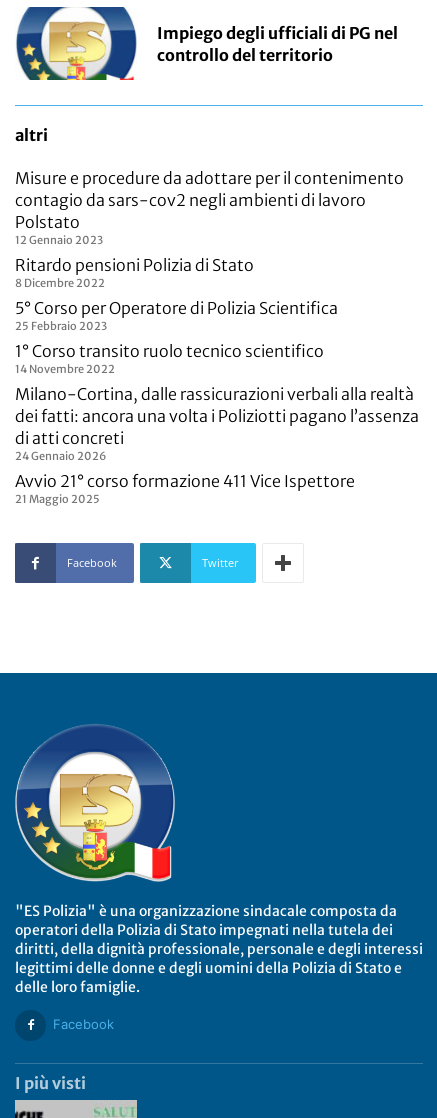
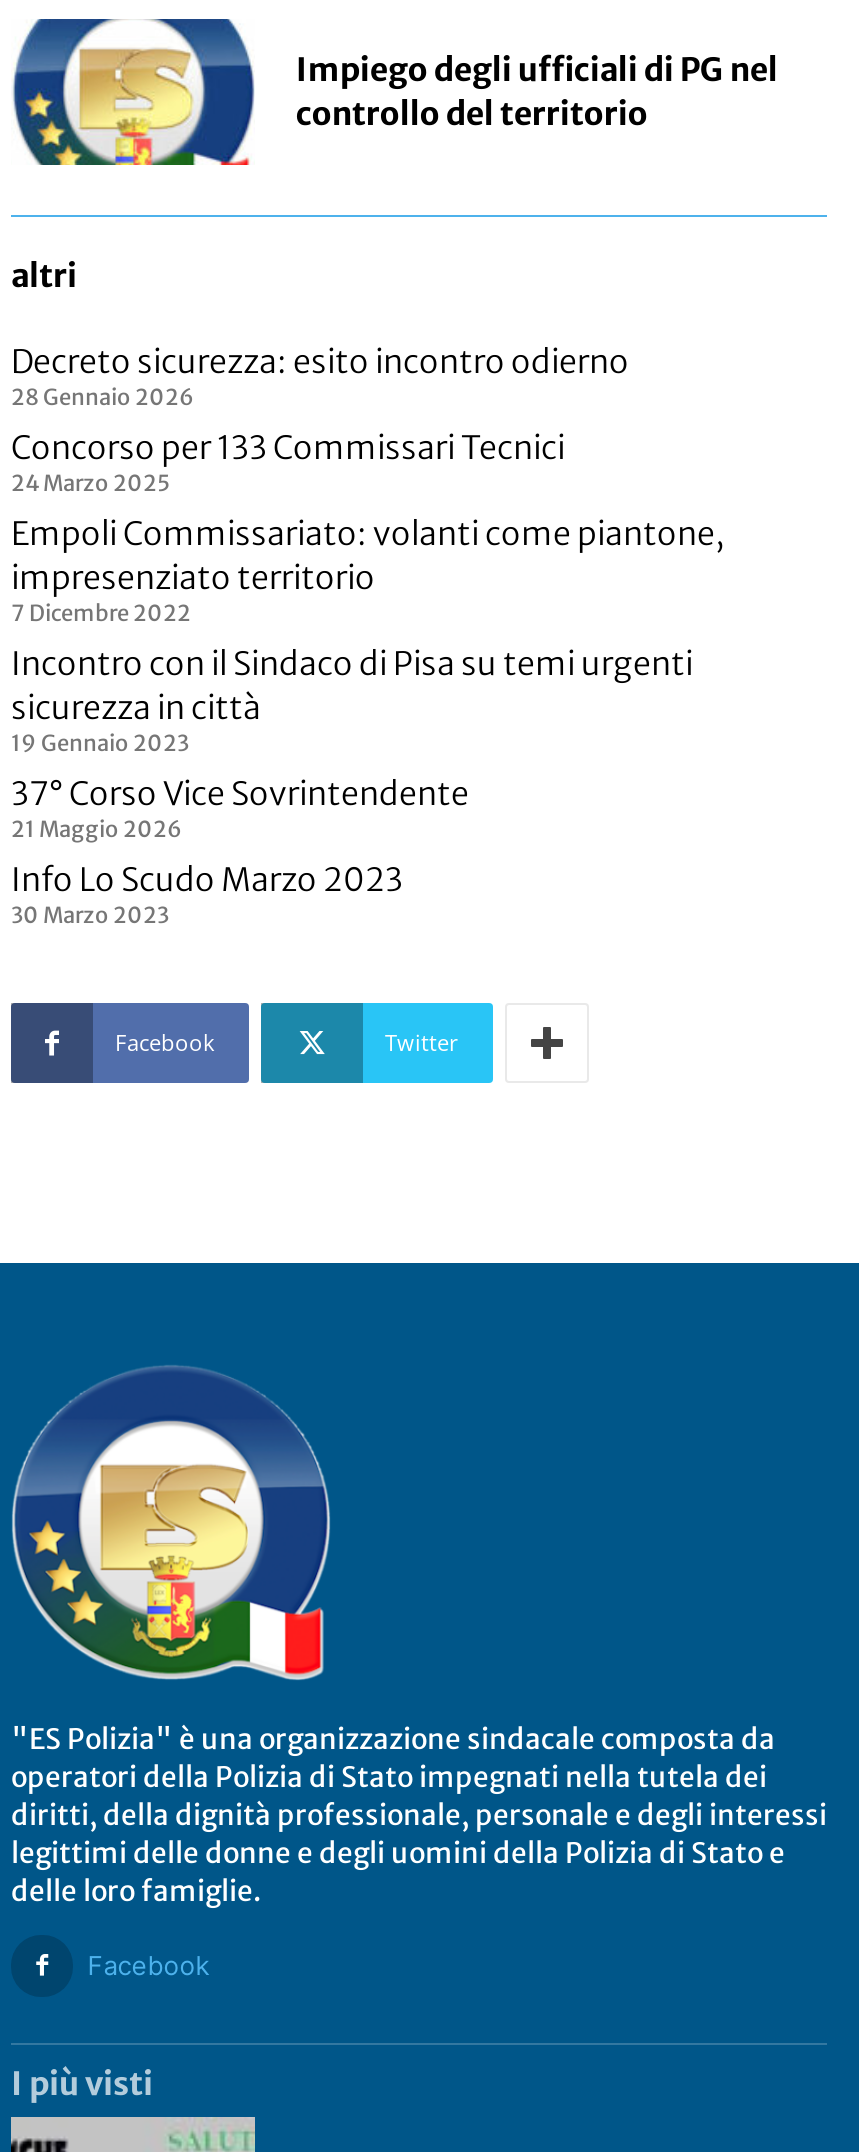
[15,168,419,506] Misure e procedure da adottare per il contenimento | contagio da sars-cov2 negli ambienti di lavoro | Polstato | 12 Gennaio 2023 | Ritardo pensioni Polizia di Stato | 8 Dicembre 2022 | 5° Corso per Operatore di Polizia Scientifica | 25 Febbraio 2023 | 1° Corso transito ruolo tecnico scientifico | 14 Novembre 2022 | Milano-Cortina, dalle rassicurazioni verbali alla realtà | dei fatti: ancora una volta i Poliziotti pagano l’assenza | di atti concreti | 24 Gennaio 2026 | Avvio 21° corso formazione 411 Vice Ispettore | 21 Maggio 2025 -> [11,342,725,930] Decreto sicurezza: esito incontro odierno | 28 Gennaio 2026 | Concorso per 133 Commissari Tecnici | 24 Marzo 2025 | Empoli Commissariato: volanti come piantone, | impresenziato territorio | 7 Dicembre 2022 | Incontro con il Sindaco di Pisa su temi urgenti | sicurezza in città | 19 Gennaio 2023 | 37° Corso Vice Sovrintendente | 21 Maggio 2026 | Info Lo Scudo Marzo 2023 | 30 Marzo 2023

